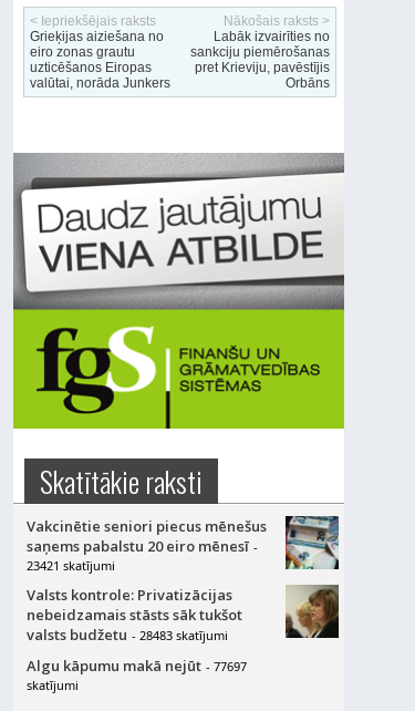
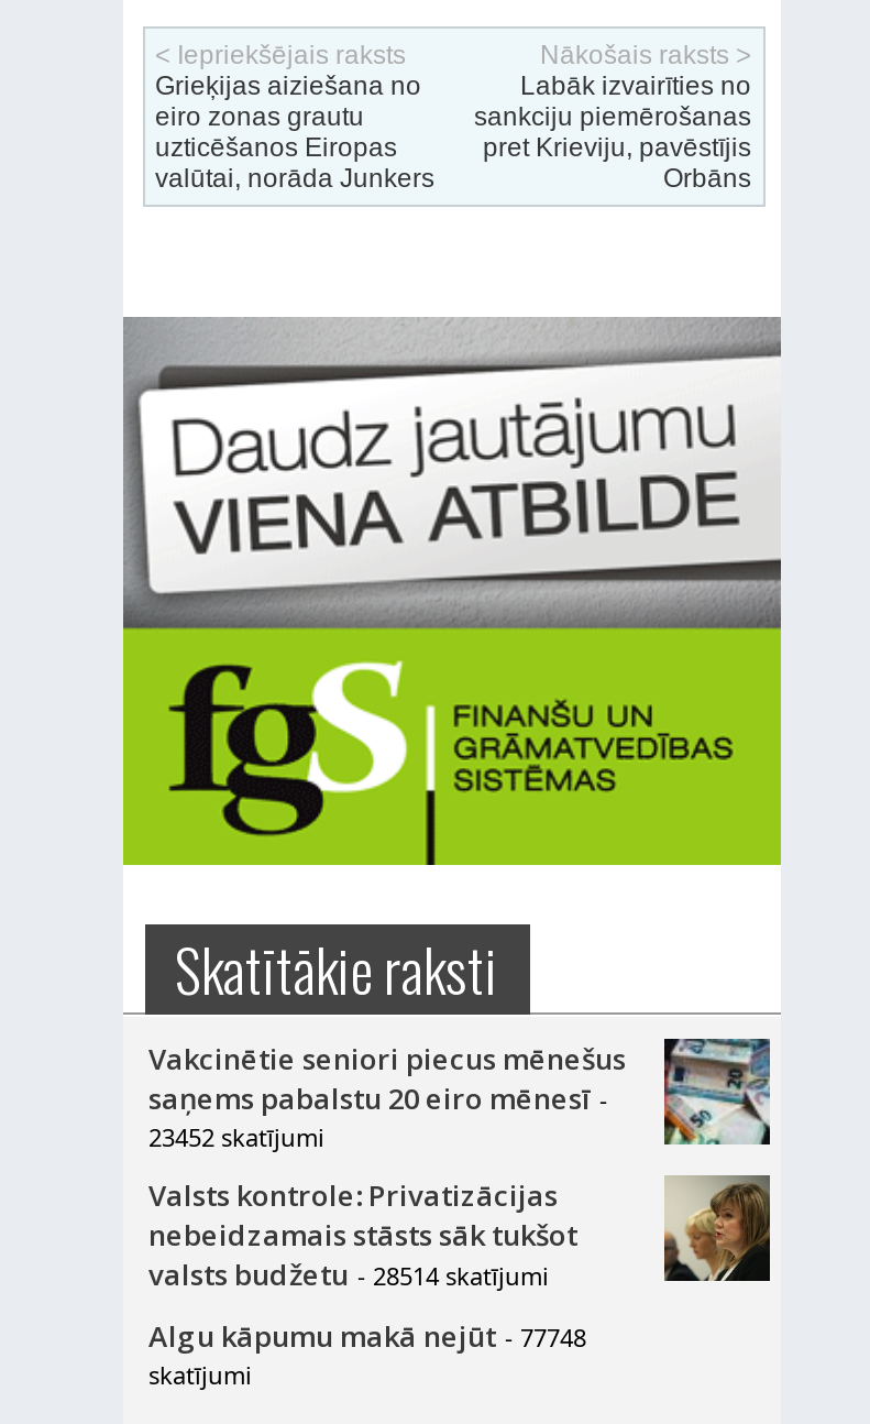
[26,557,115,574] 23421 skatījumi -> [148,1120,324,1153] 23452 skatījumi
[26,625,227,644] valsts budžetu - 28483 skatījumi -> [148,1254,549,1294] valsts budžetu - 28514 skatījumi
[26,656,246,675] Algu kāpumu makā nejūt - 77697 -> [148,1316,586,1356] Algu kāpumu makā nejūt - 77748

